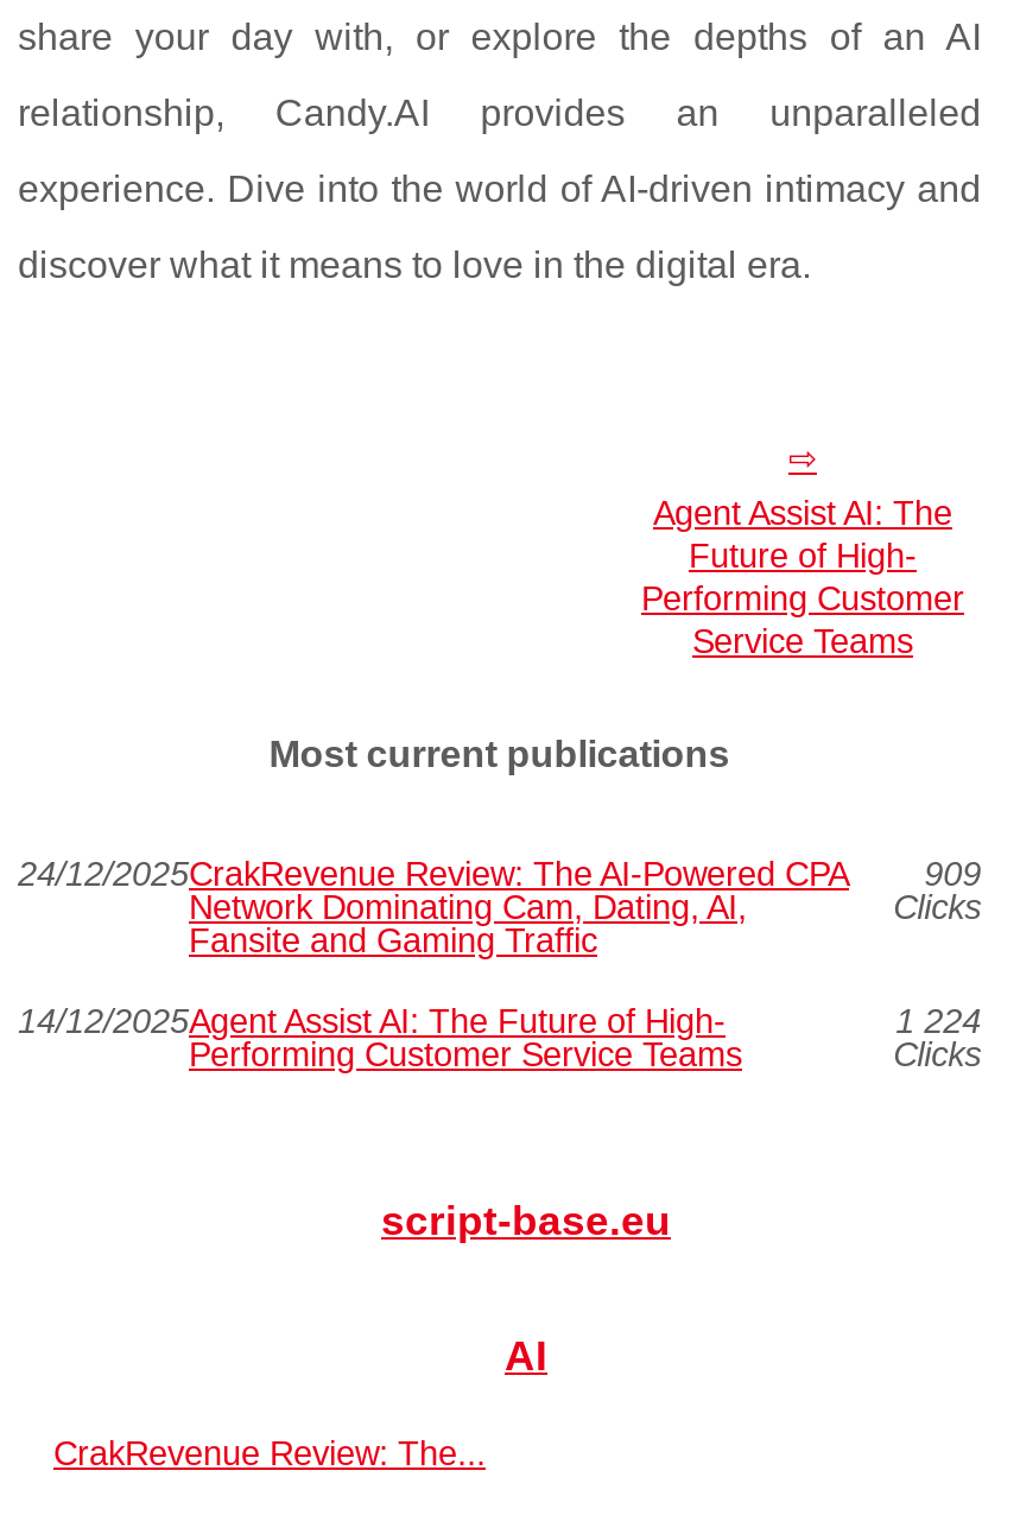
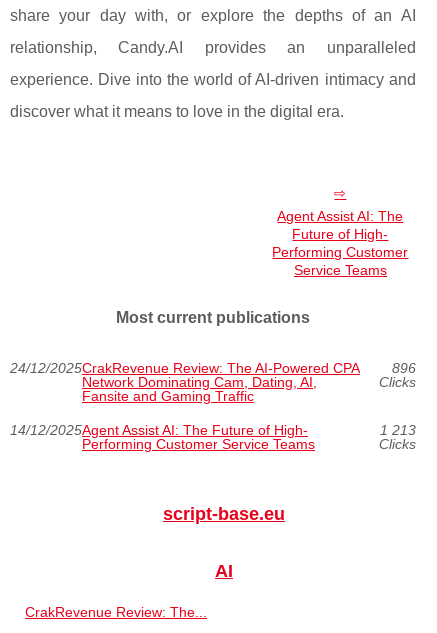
[18,856,981,894] 24/12/2025CrakRevenue Review: The AI-Powered CPA 909 -> [10,360,416,376] 24/12/2025CrakRevenue Review: The AI-Powered CPA 896
[896,1003,981,1041] 1 224 -> [380,422,416,438] 1 213

